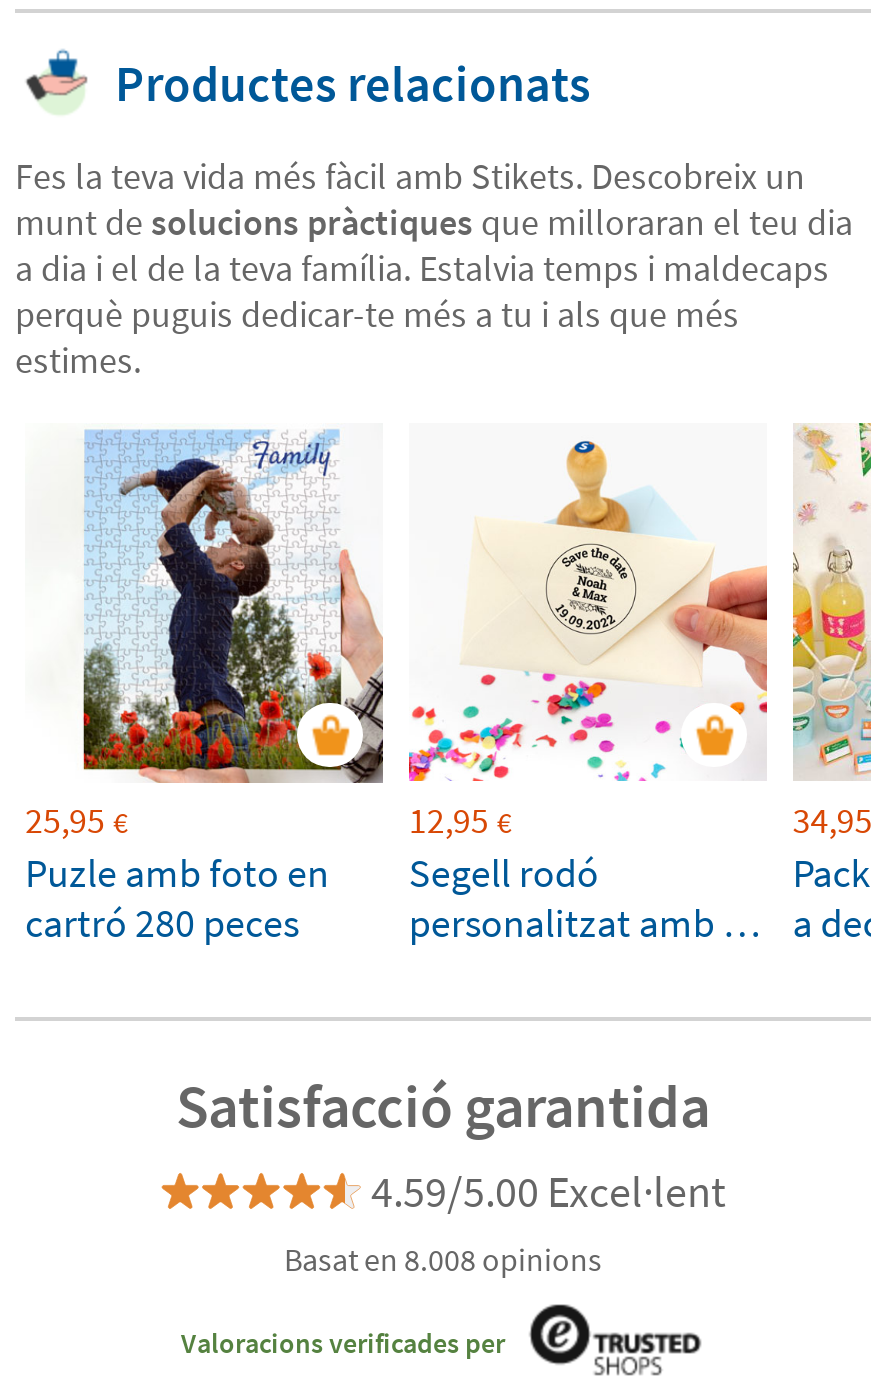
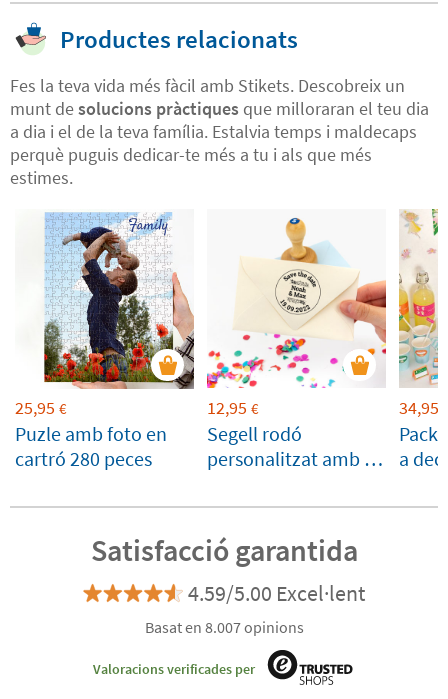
[284,1239,602,1279] Basat en 8.008 opinions -> [144,617,303,637] Basat en 8.007 opinions

